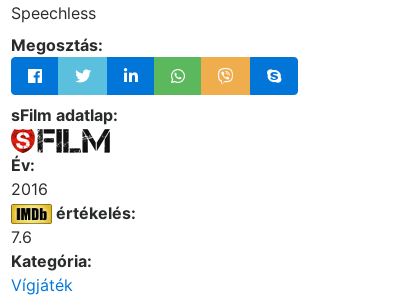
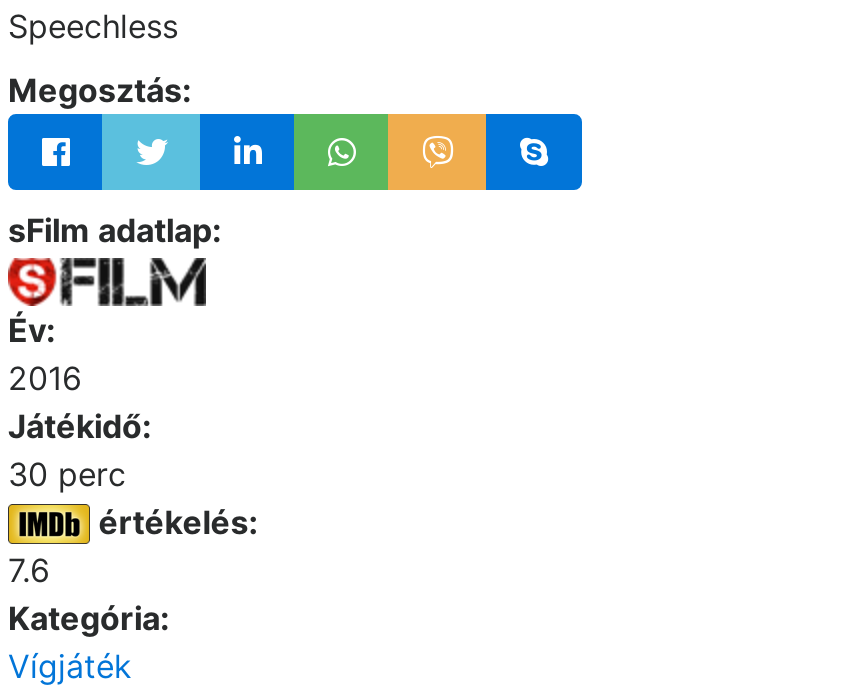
none -> [8,406,152,494] Játékidő: | 30 perc

